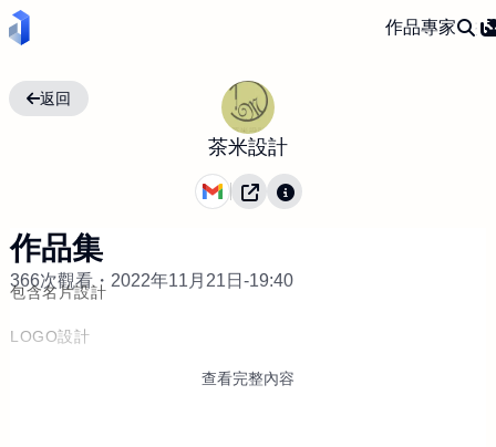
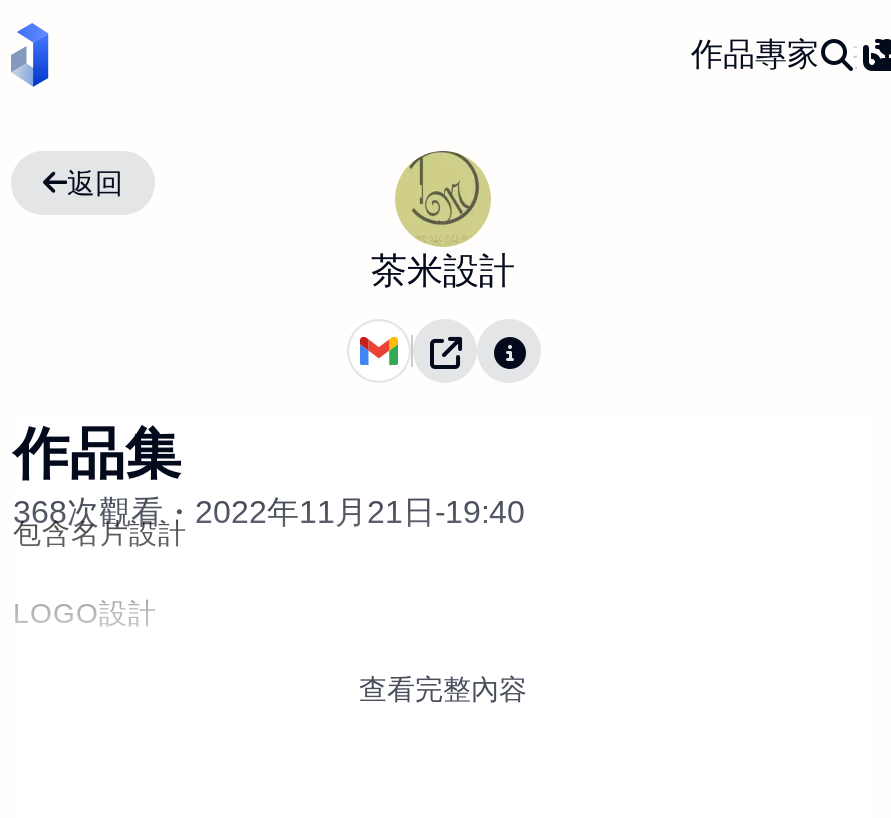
[10,271,293,290] 366次觀看・2022年11月21日-19:40 -> [13,495,525,529] 368次觀看・2022年11月21日-19:40

